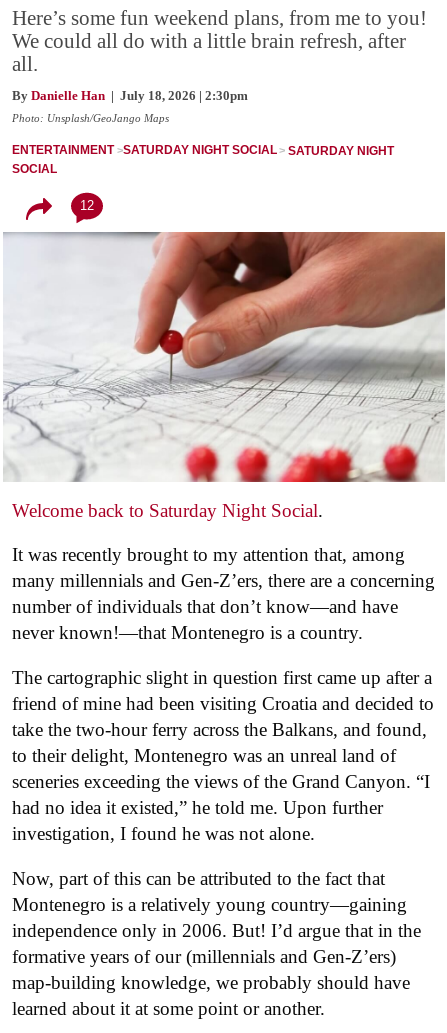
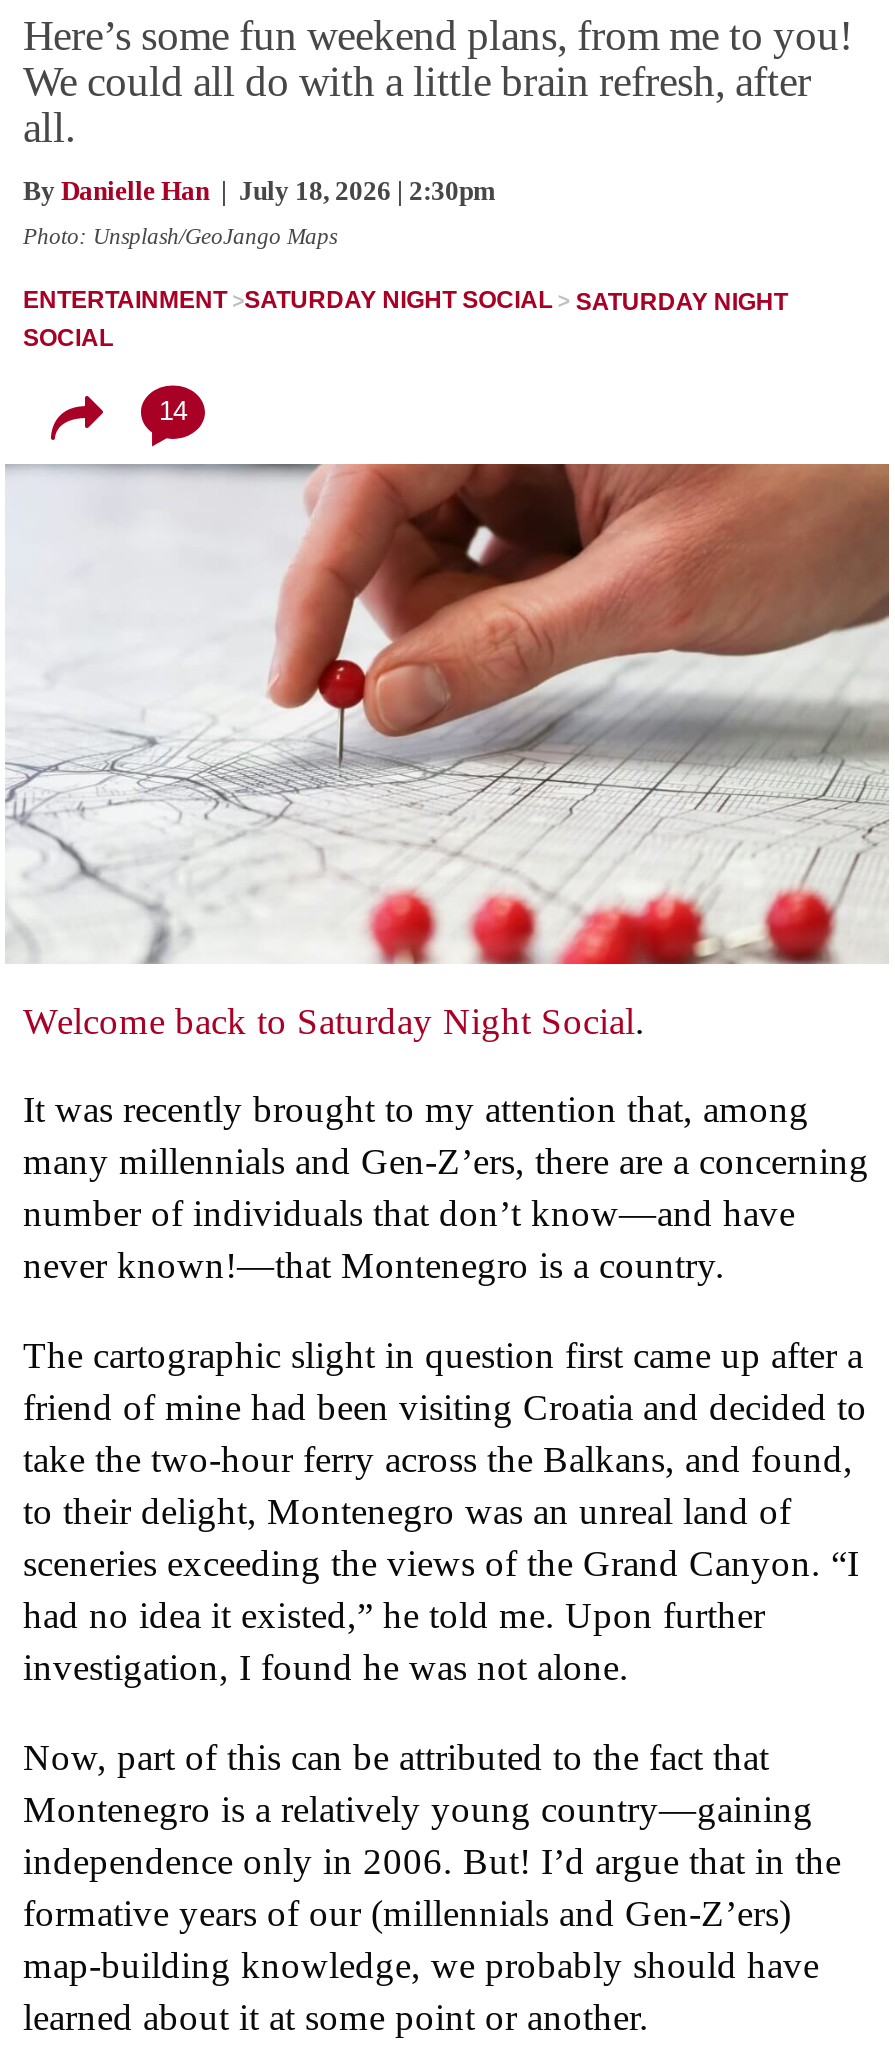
[80,198,94,213] 12 -> [159,396,187,426] 14

